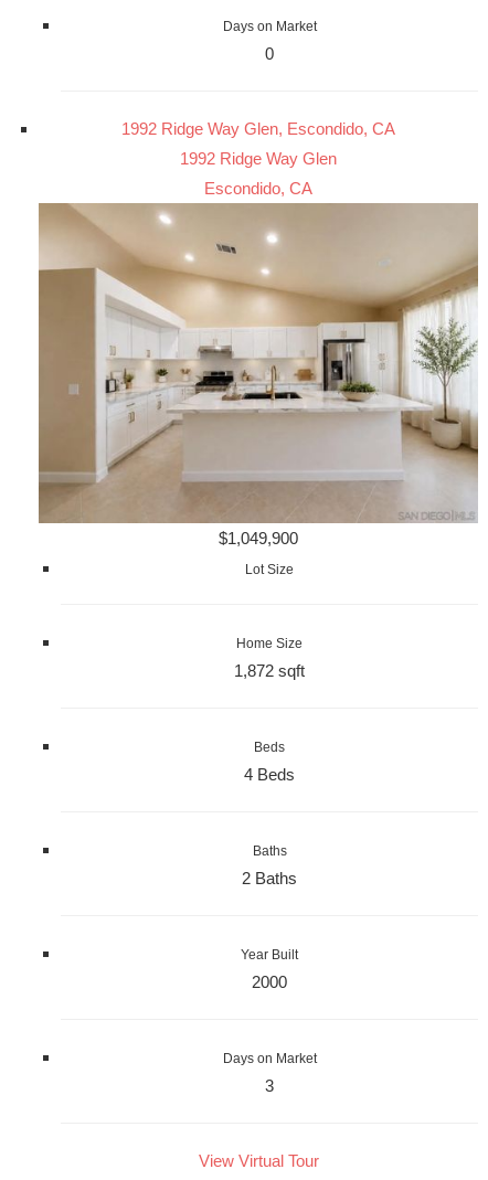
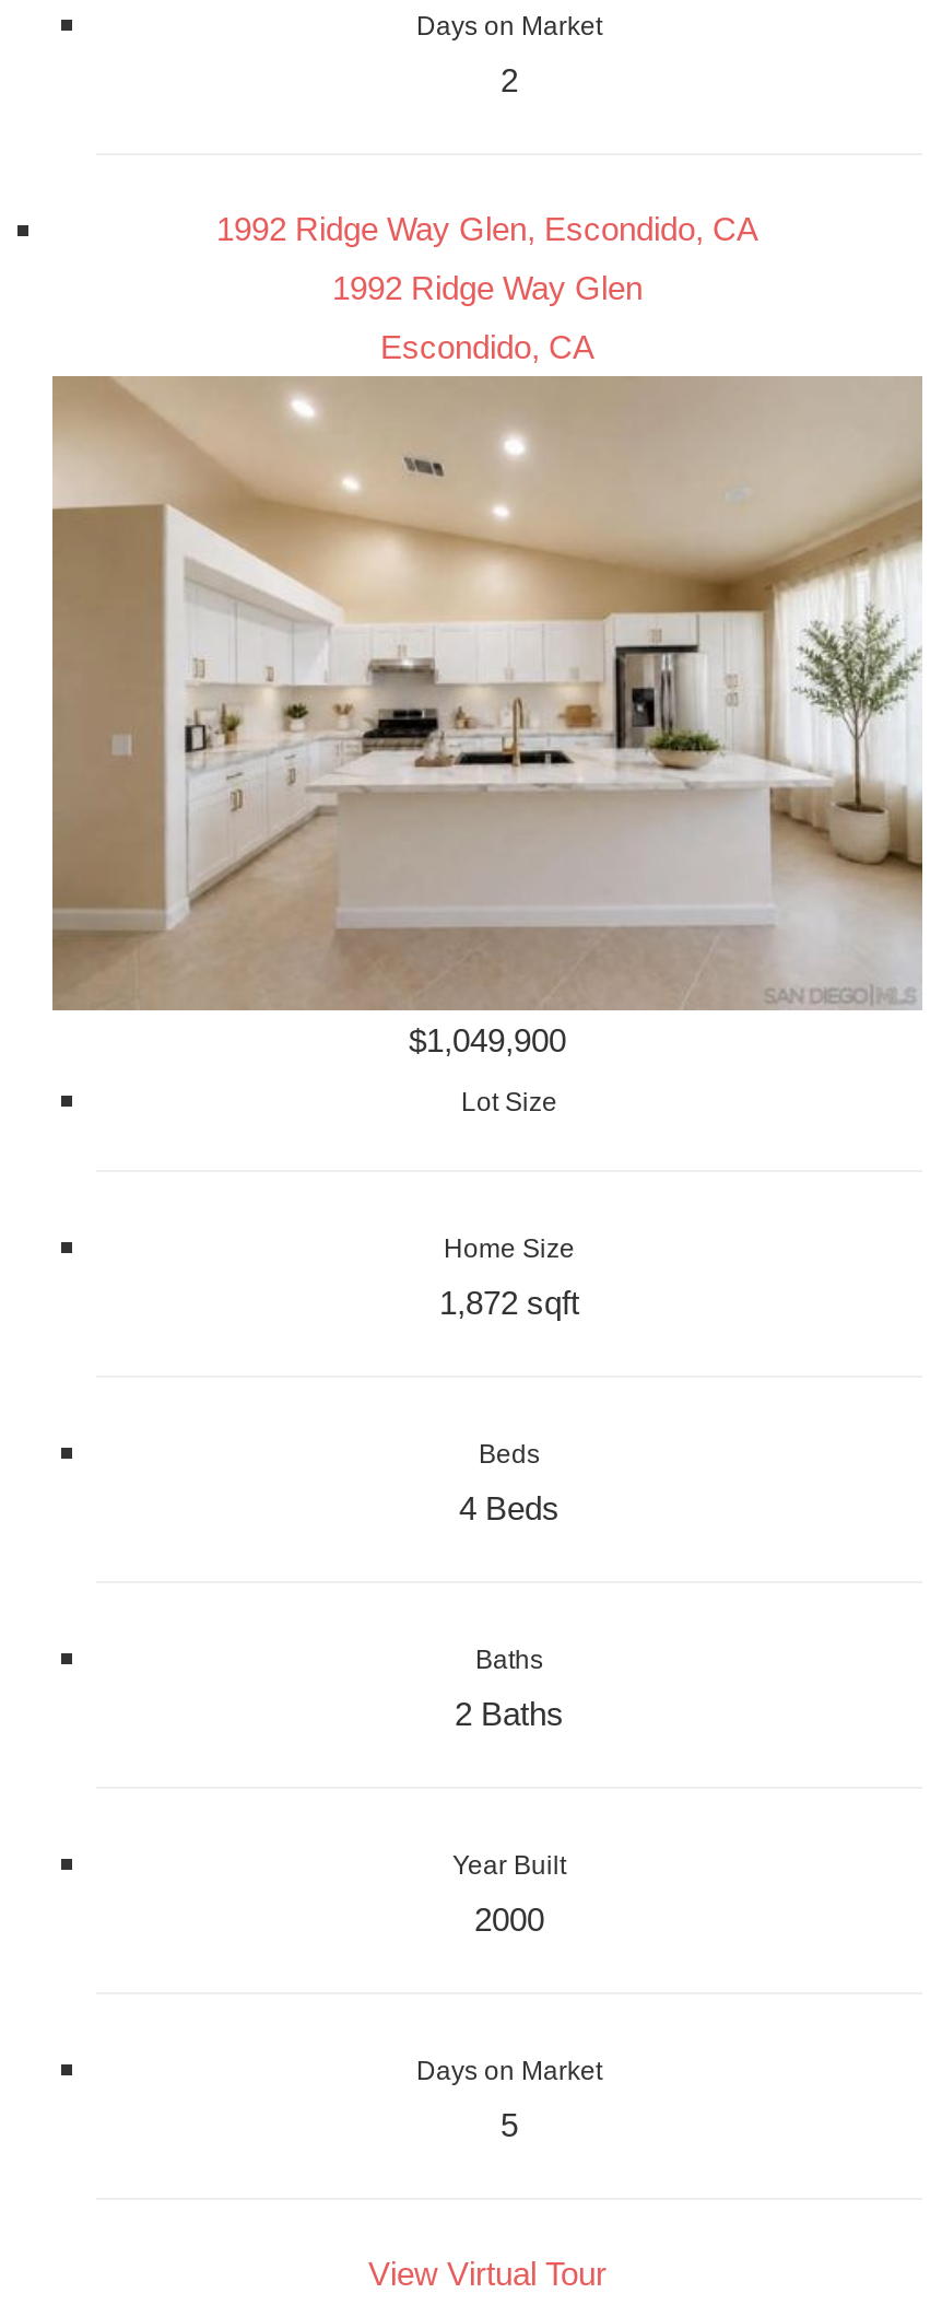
[265,44,274,63] 0 -> [501,62,518,99] 2
[265,1076,274,1095] 3 -> [501,2105,518,2143] 5

